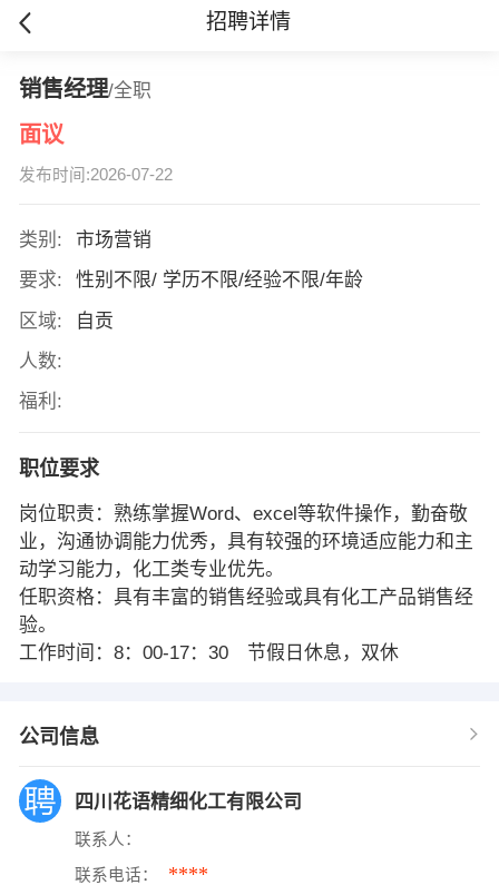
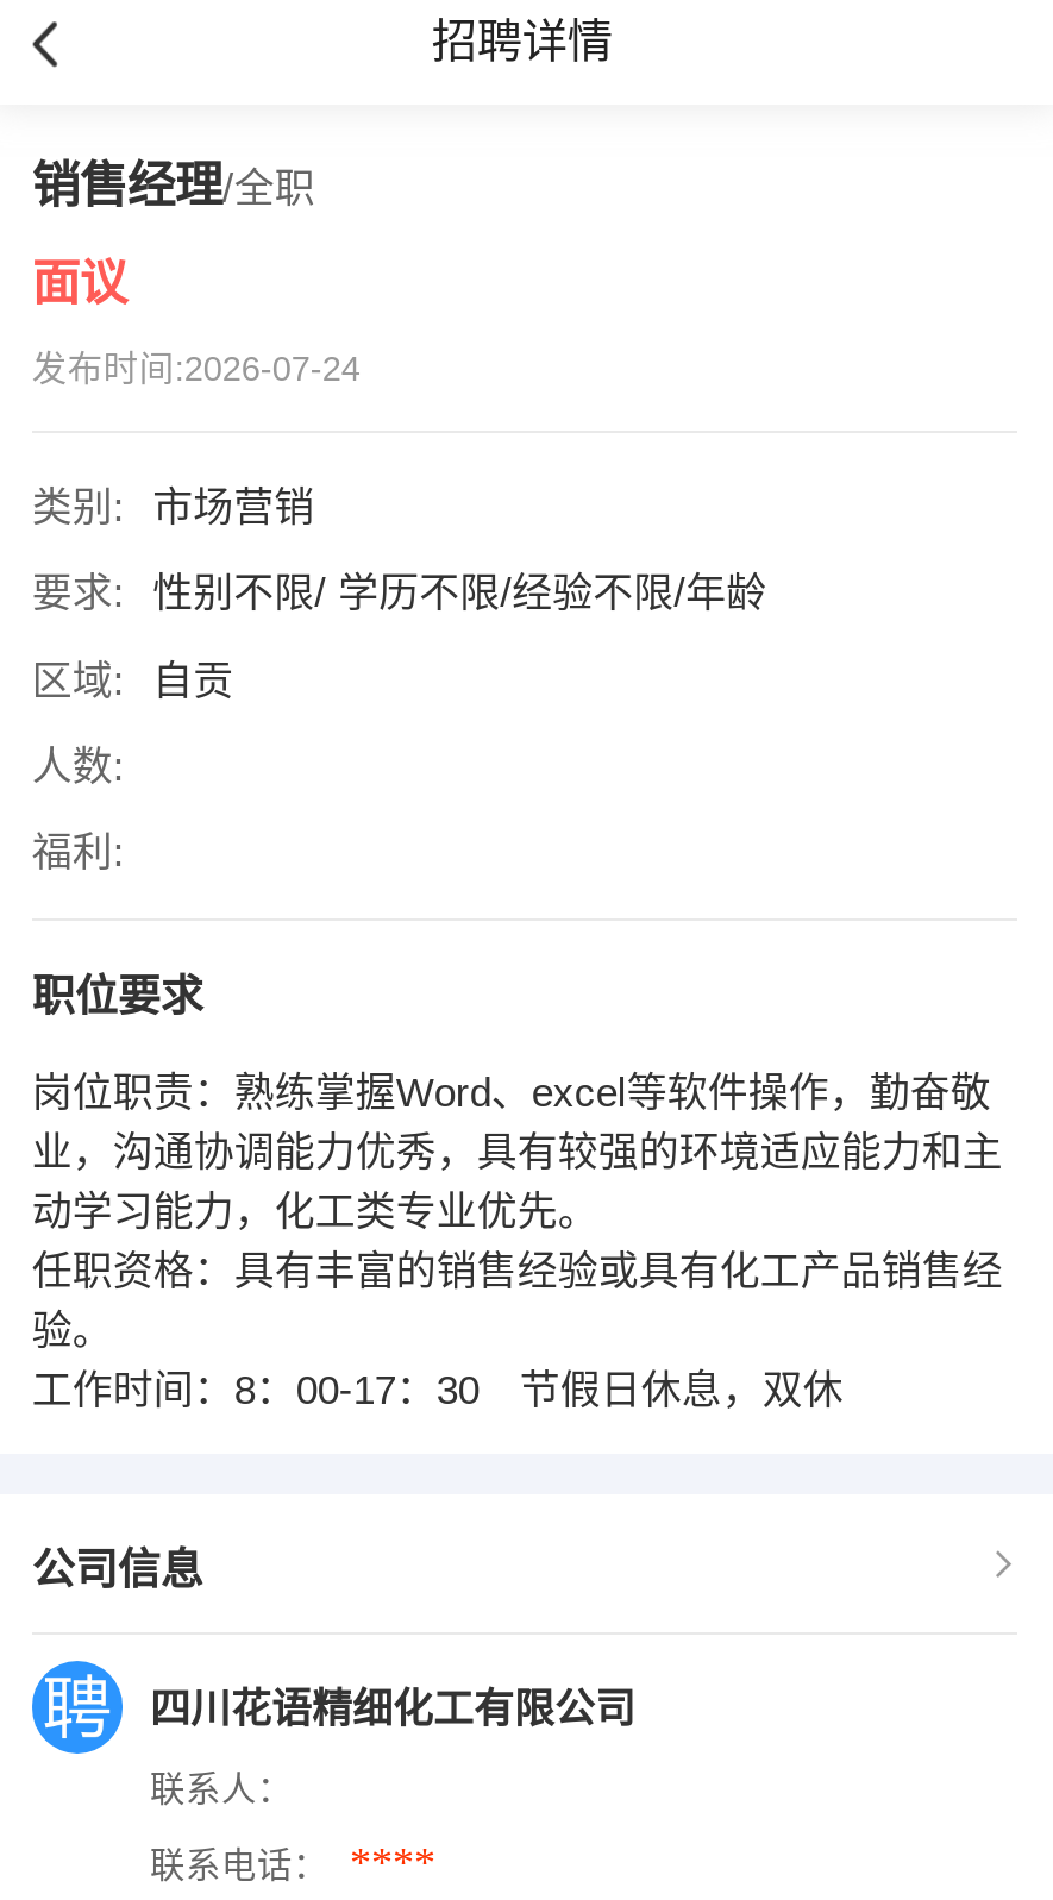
[19,166,173,184] 发布时间:2026-07-22 -> [32,350,360,388] 发布时间:2026-07-24

